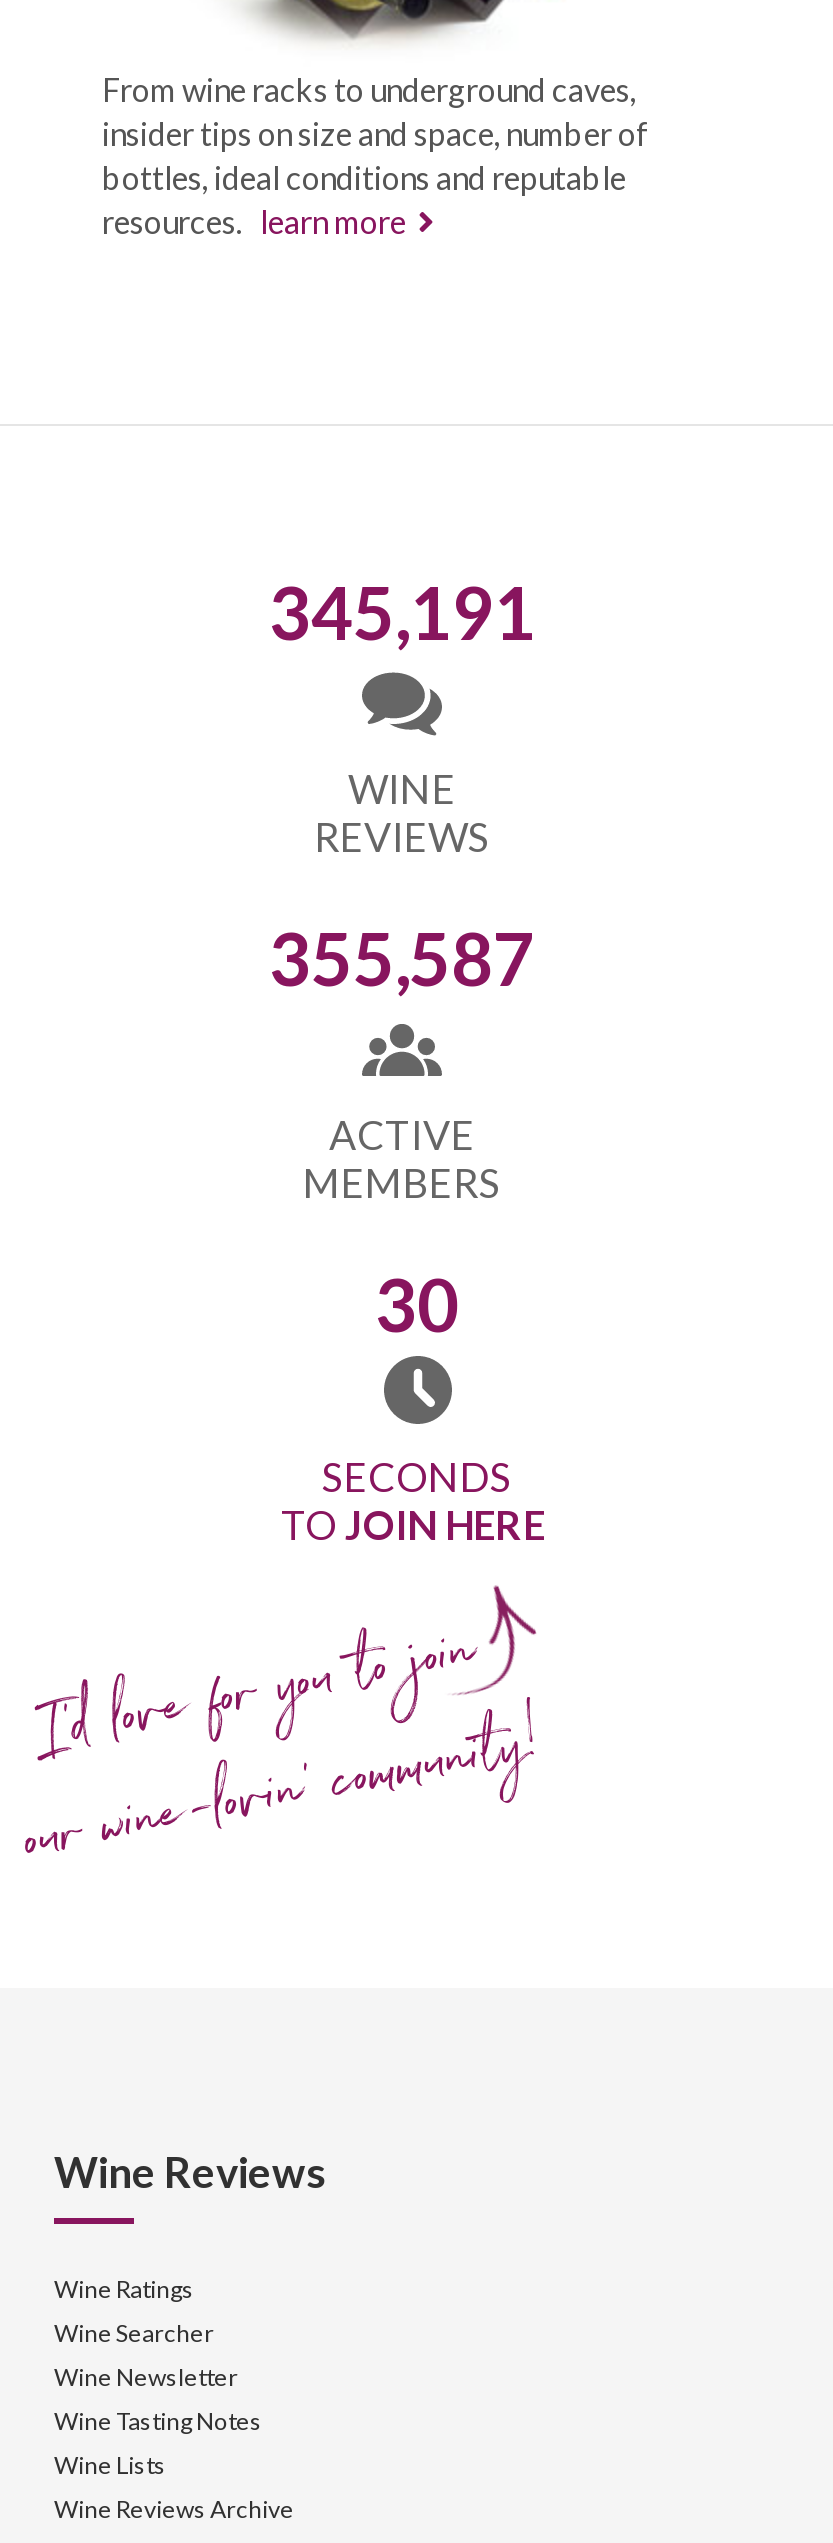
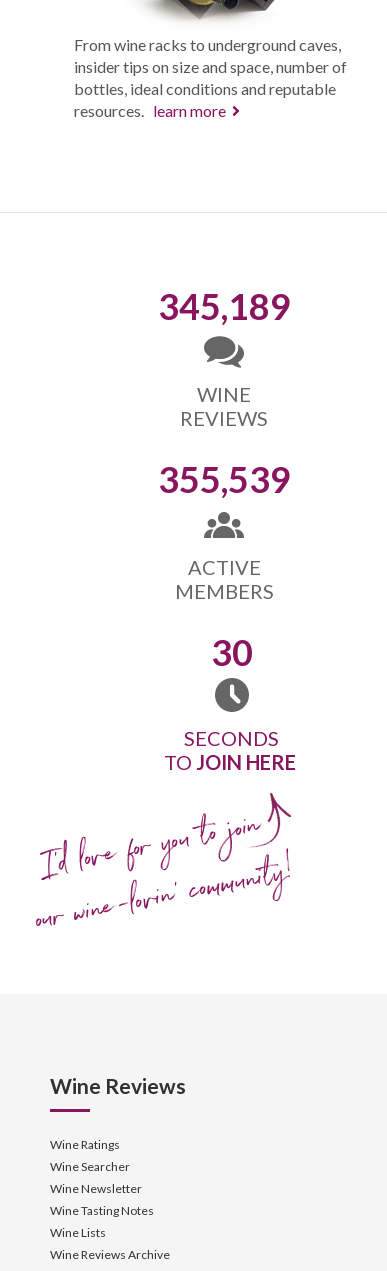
[269,567,535,655] 345,191 -> [157,284,290,328] 345,189
[269,913,535,1001] 355,587 -> [157,457,290,501] 355,539

